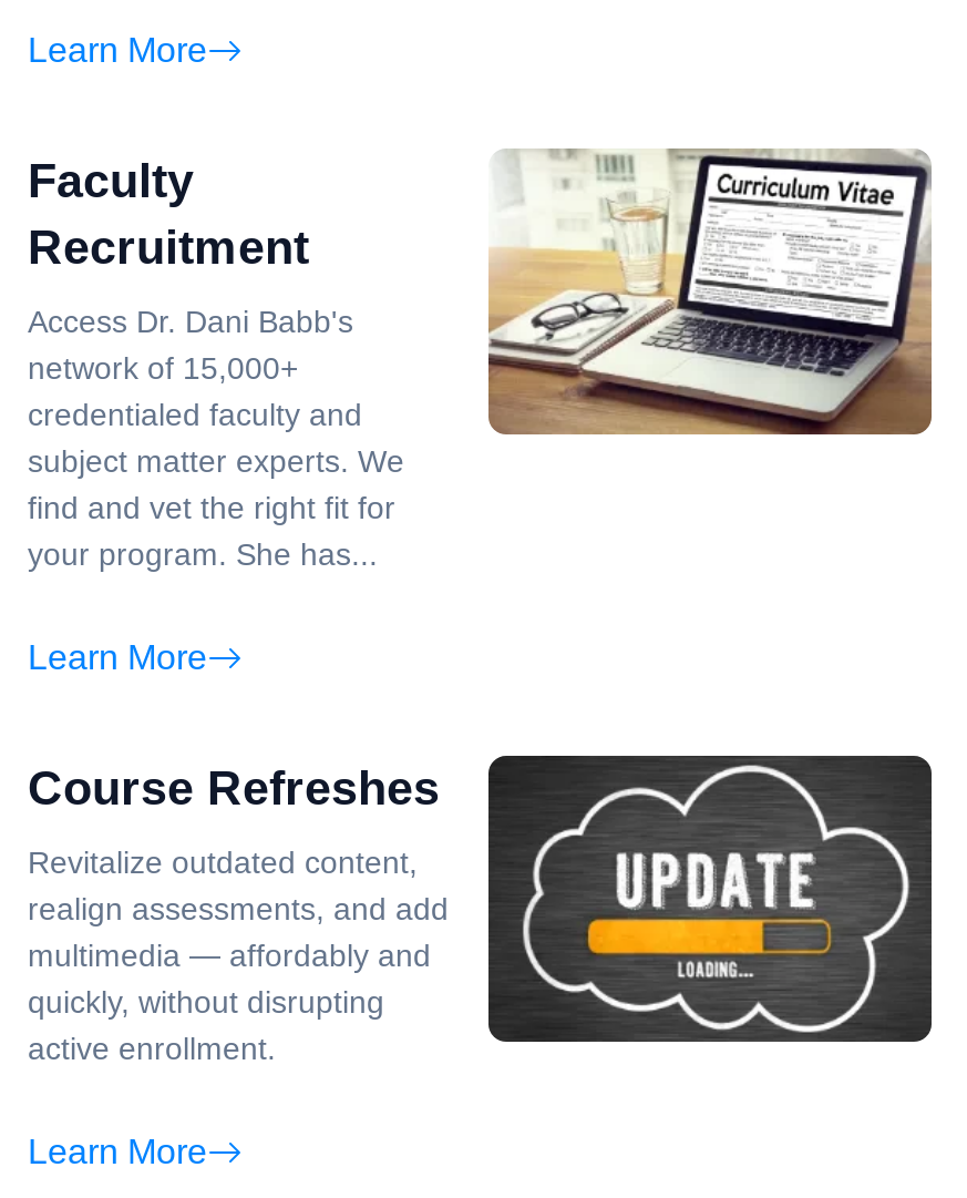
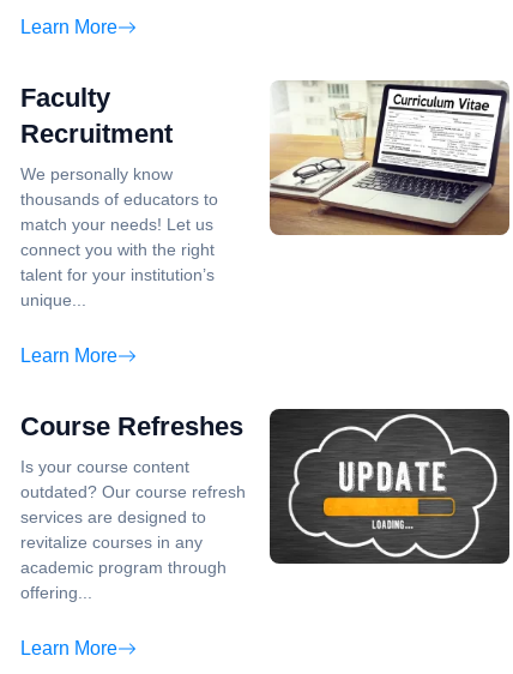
[28,304,404,572] Access Dr. Dani Babb's | network of 15,000+ | credentialed faculty and | subject matter experts. We | find and vet the right fit for | your program. She has... -> [20,164,218,309] We personally know | thousands of educators to | match your needs! Let us | connect you with the right | talent for your institution’s | unique...
[28,844,449,1066] Revitalize outdated content, | realign assessments, and add | multimedia — affordably and | quickly, without disrupting | active enrollment. -> [20,457,246,602] Is your course content | outdated? Our course refresh | services are designed to | revitalize courses in any | academic program through | offering...

